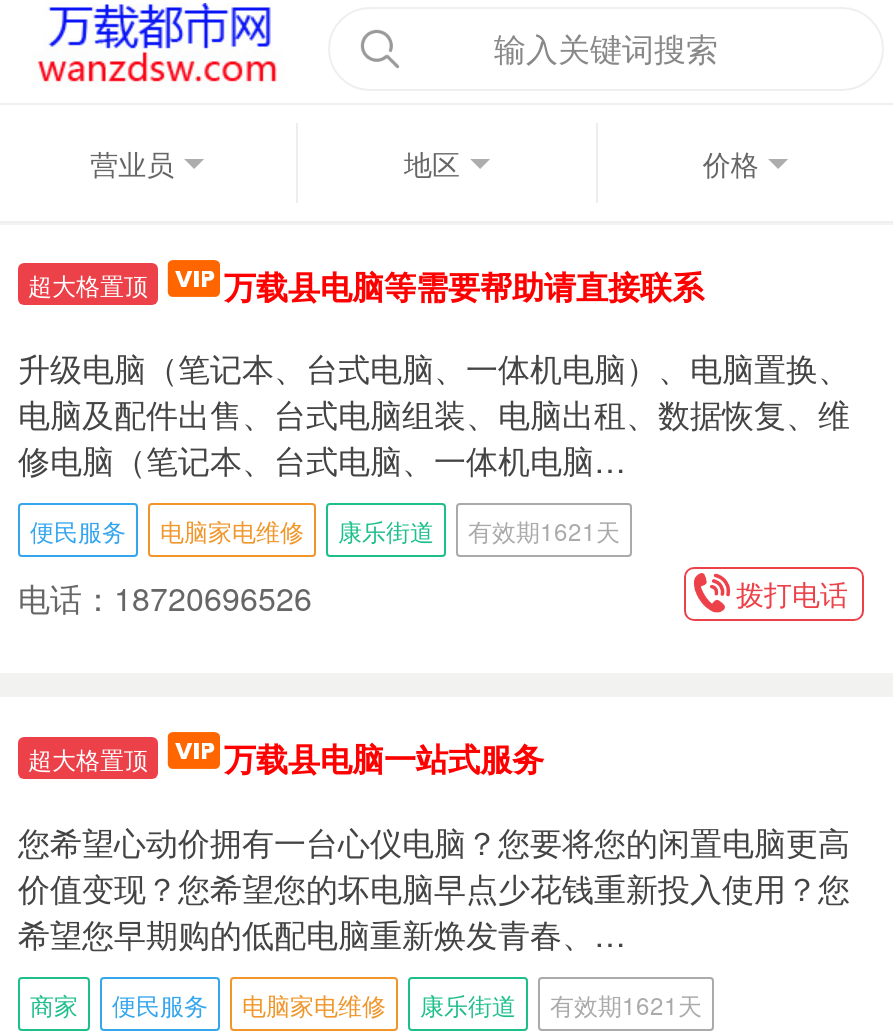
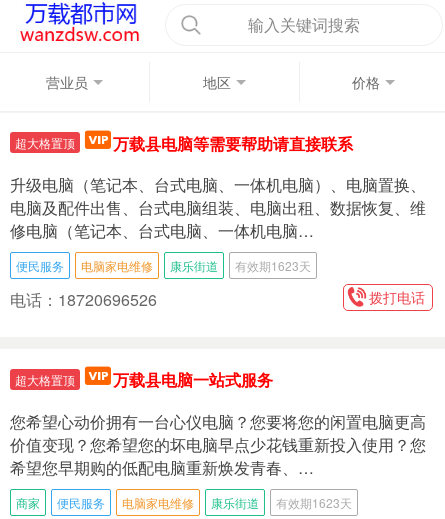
[30,514,620,548] 便民服务 电脑家电维修 康乐街道 有效期1621天 -> [16,257,311,274] 便民服务 电脑家电维修 康乐街道 有效期1623天
[30,986,702,1020] 商家 便民服务 电脑家电维修 康乐街道 有效期1621天 -> [16,494,352,511] 商家 便民服务 电脑家电维修 康乐街道 有效期1623天

